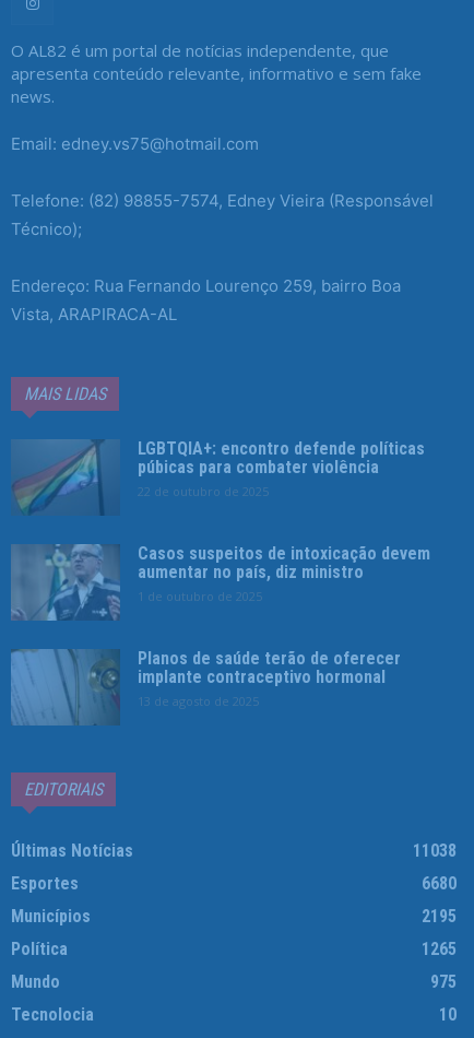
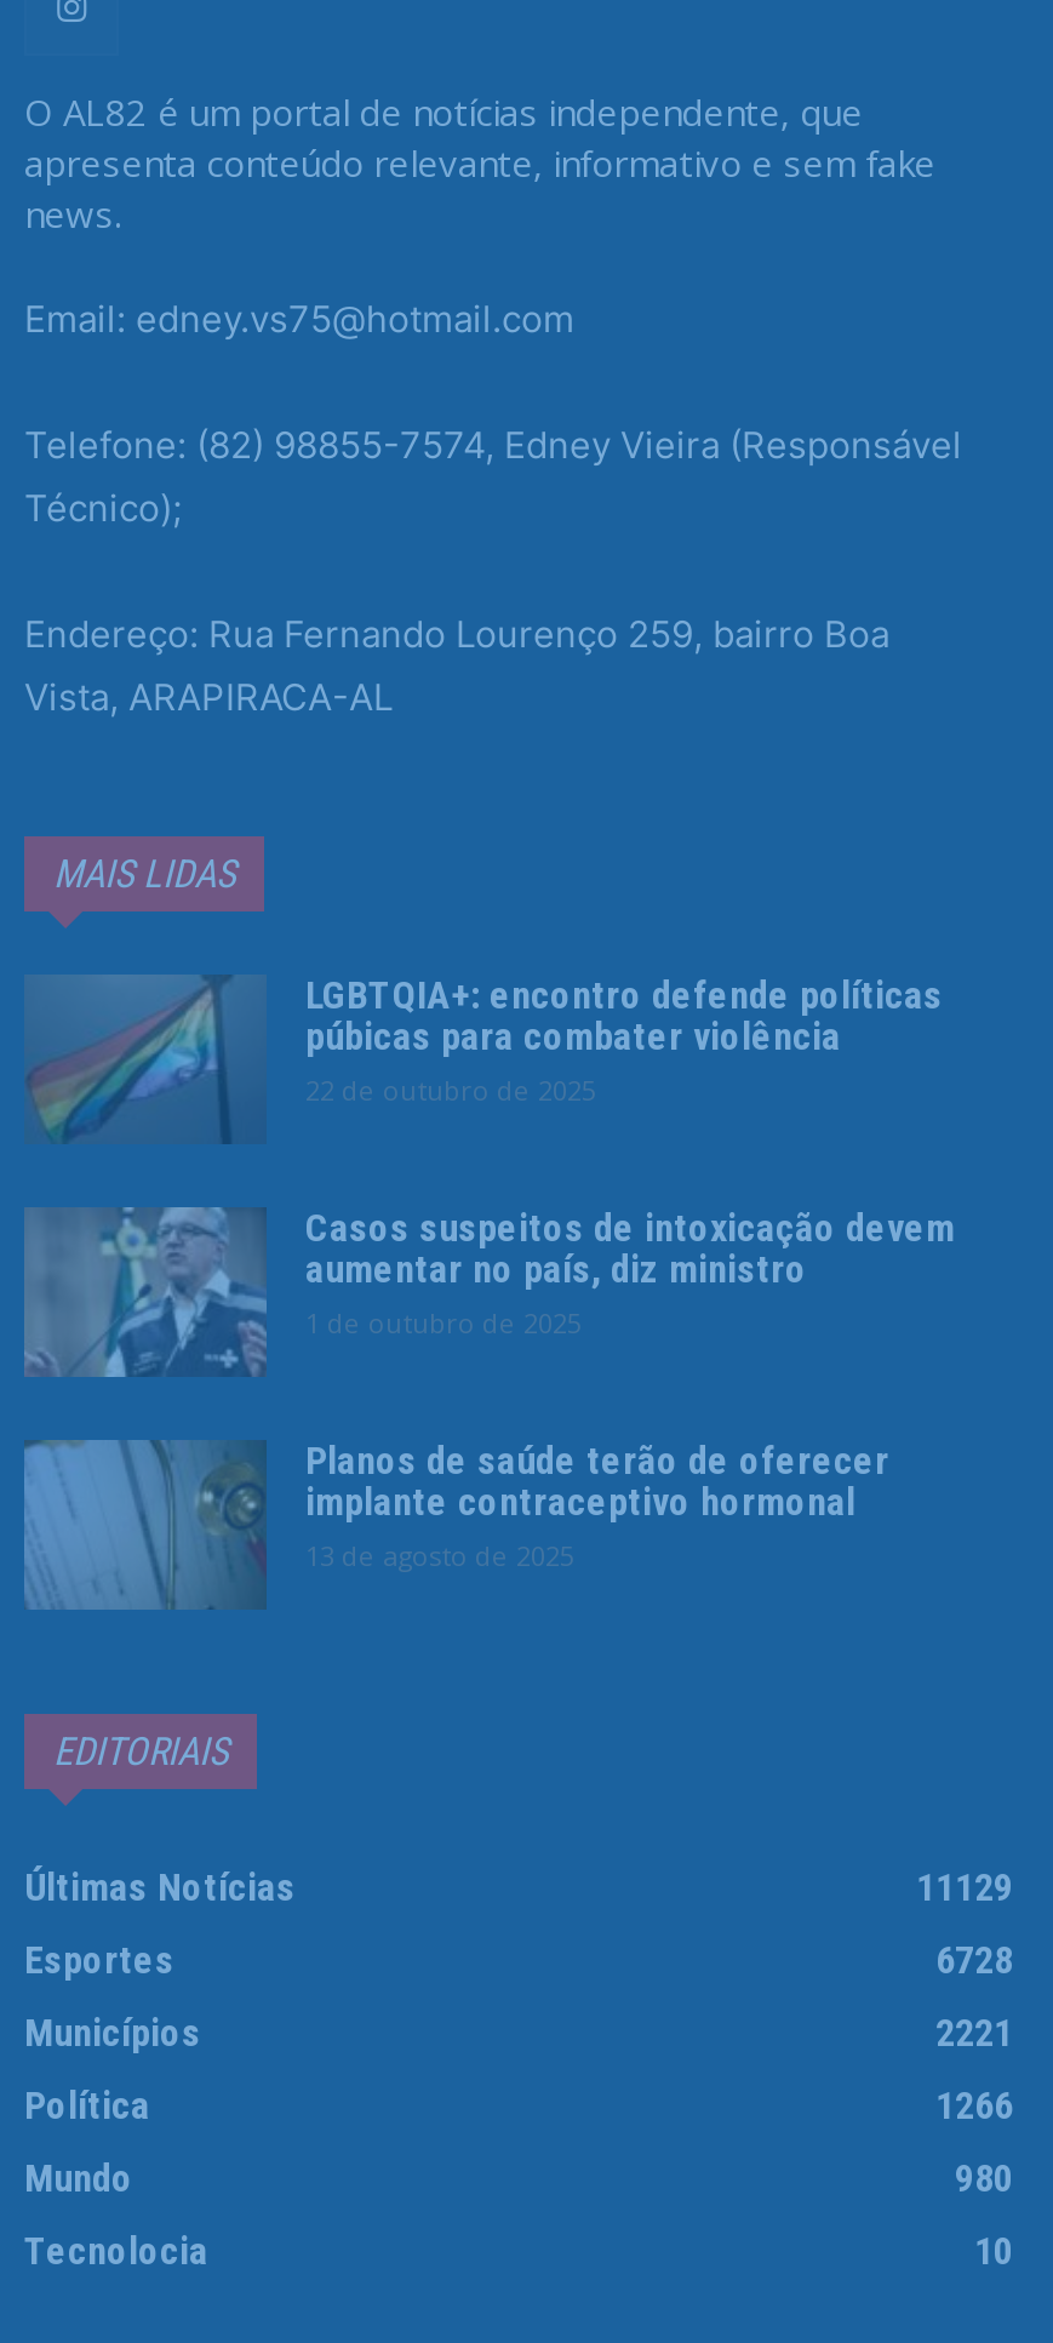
[413,840,457,861] 11038 -> [916,1864,1013,1910] 11129
[422,873,457,894] 6680 -> [935,1937,1013,1983] 6728
[422,906,457,927] 2195 -> [935,2010,1013,2056] 2221
[422,939,457,959] 1265 -> [935,2082,1013,2128] 1266
[430,971,457,992] 975 -> [955,2155,1013,2201] 980

